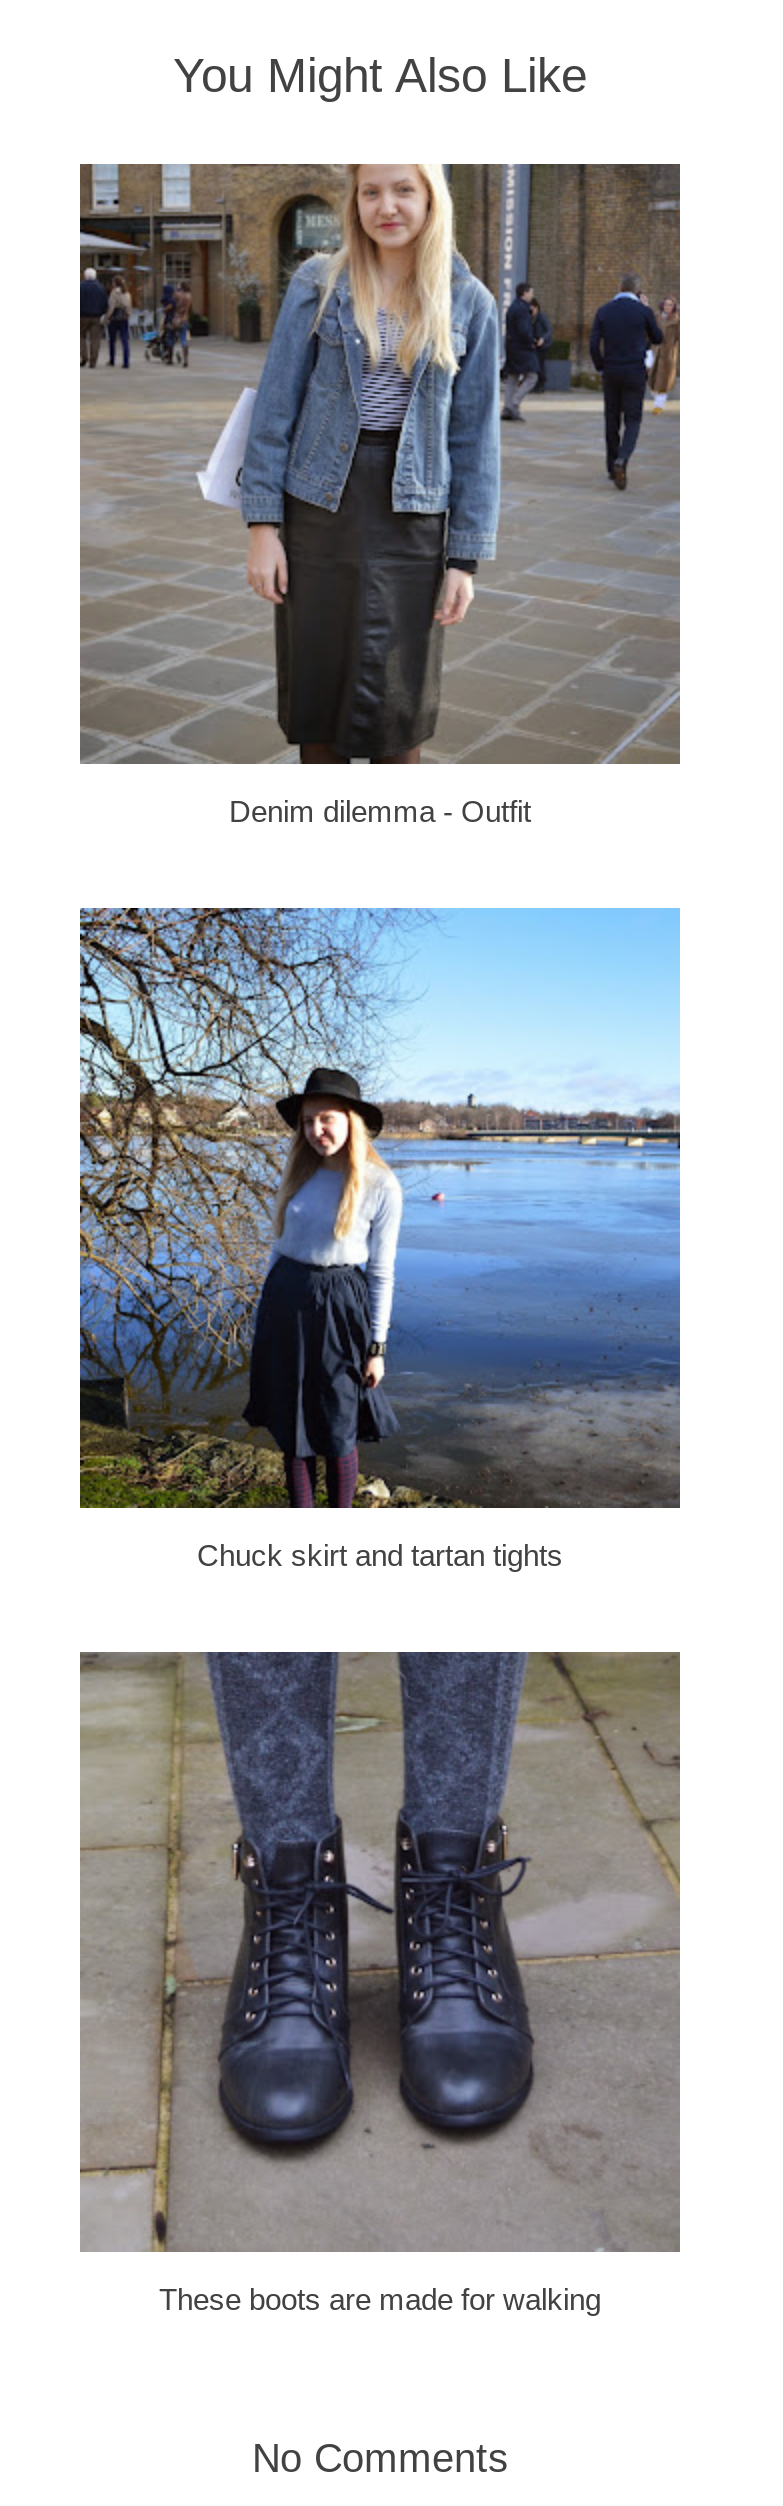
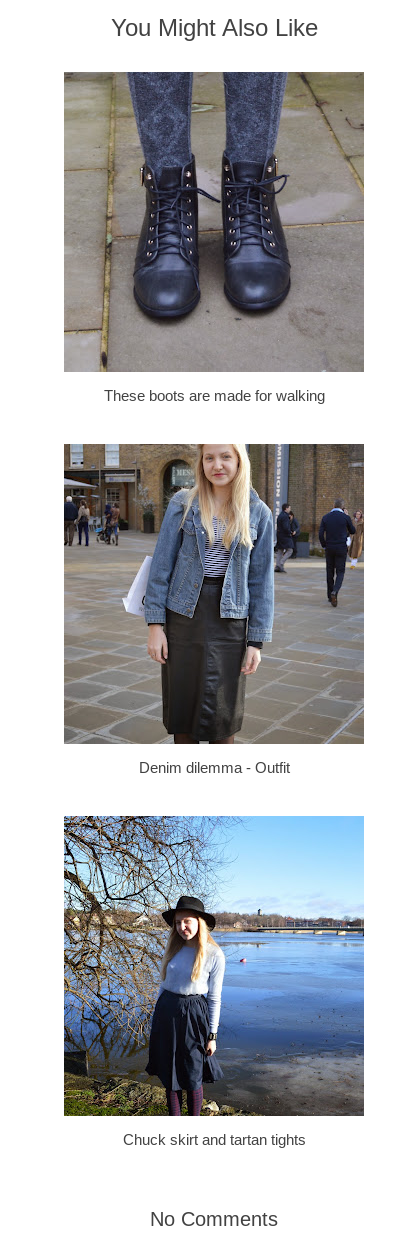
moved [76,160,684,1571] -> [62,442,366,1148]: [image] | Denim dilemma - Outfit | Chuck skirt and tartan tights
moved [80,1650,682,2315] -> [64,71,364,404]: [image] | These boots are made for walking

